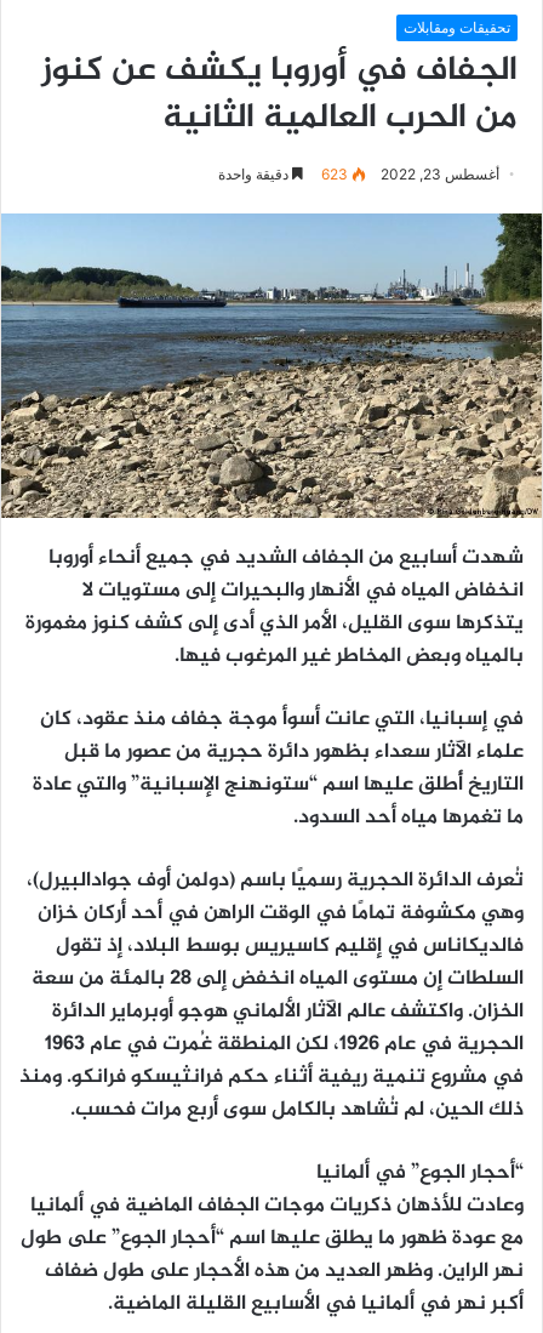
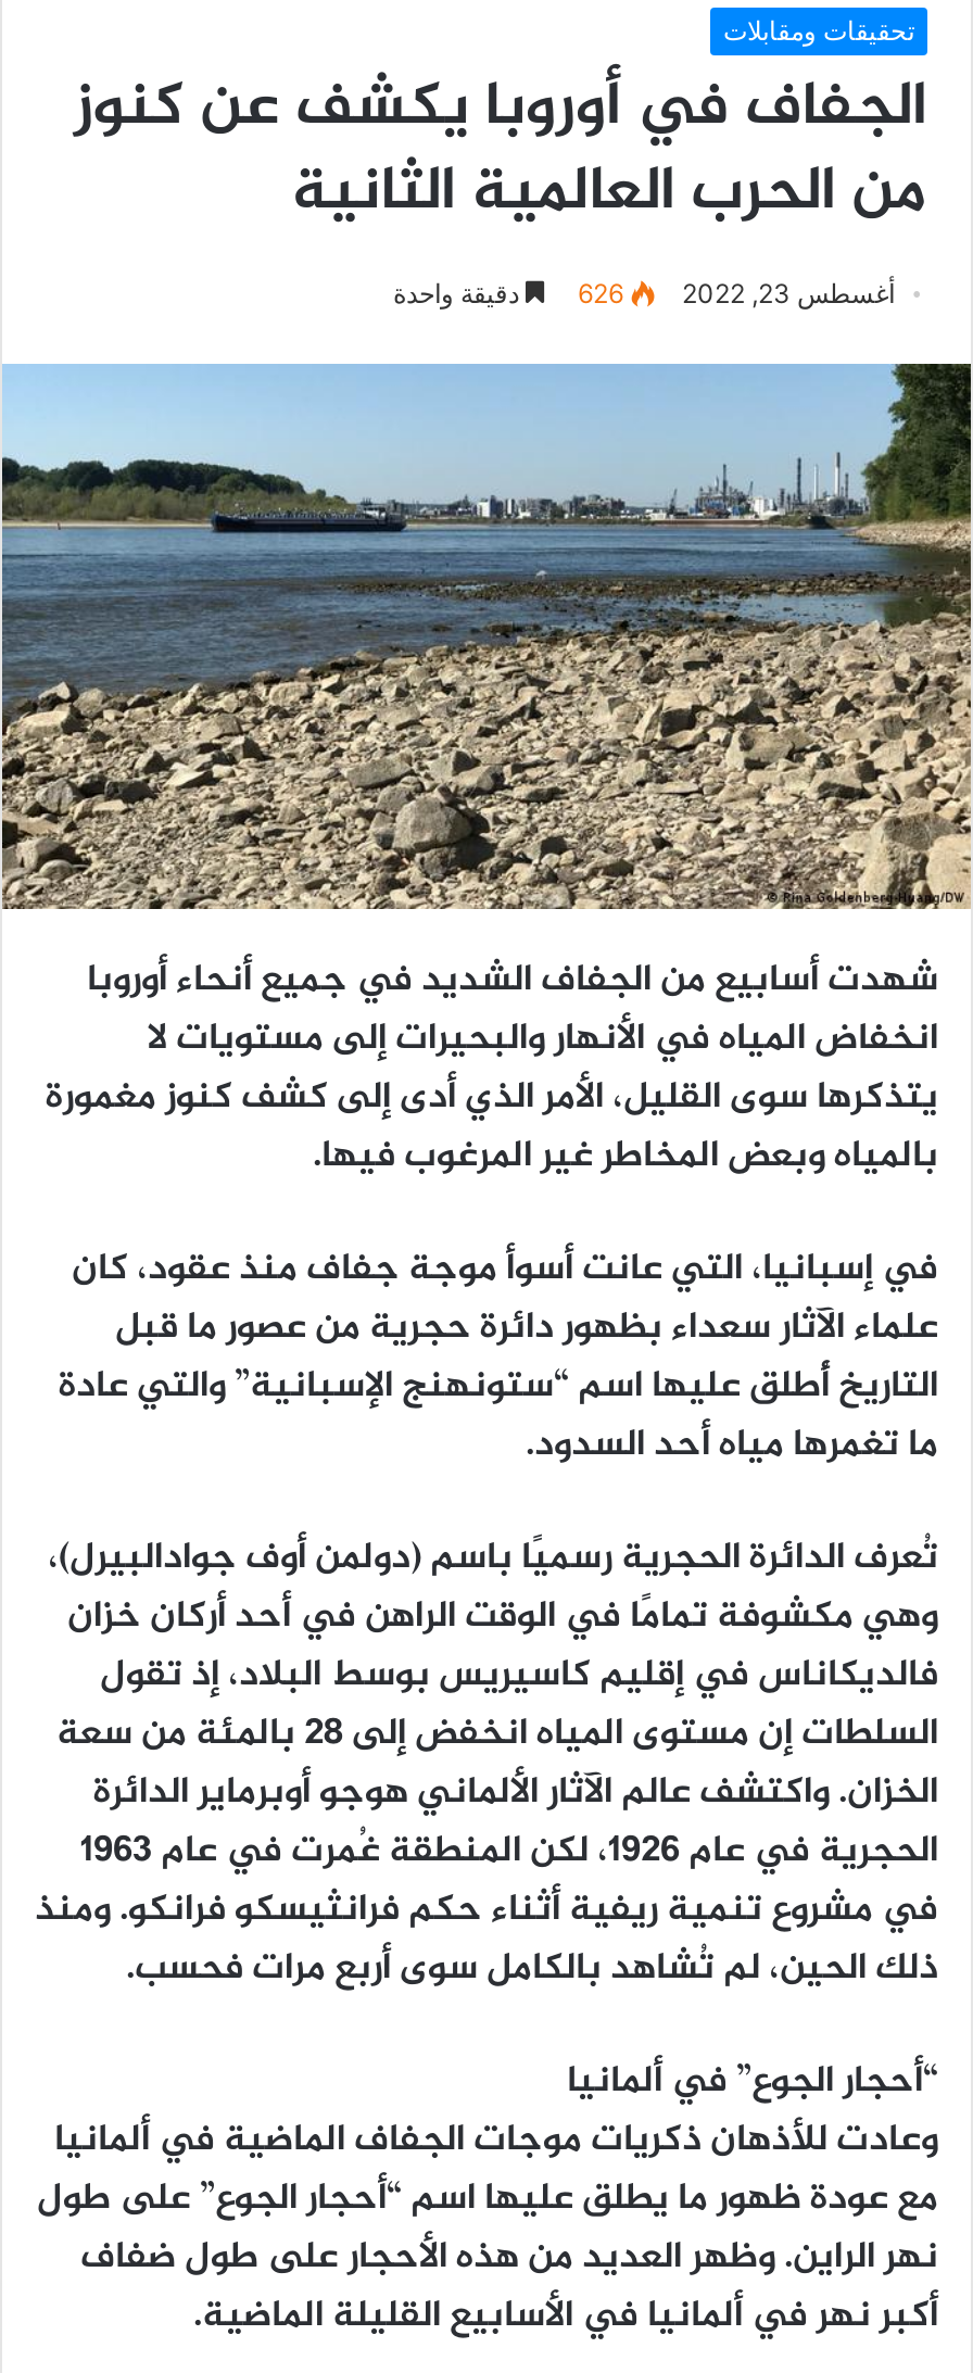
[218,165,348,183] 623 دقيقة واحدة -> [393,277,623,310] 626 دقيقة واحدة

